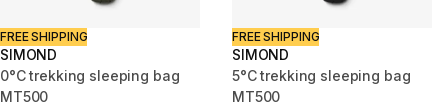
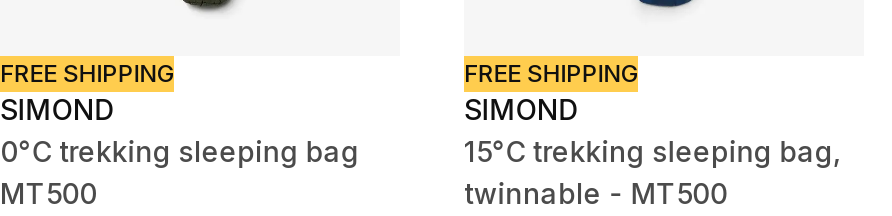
[232,67,410,105] 5°C trekking sleeping bag | MT500 -> [464,134,840,210] 15°C trekking sleeping bag, | twinnable - MT500

